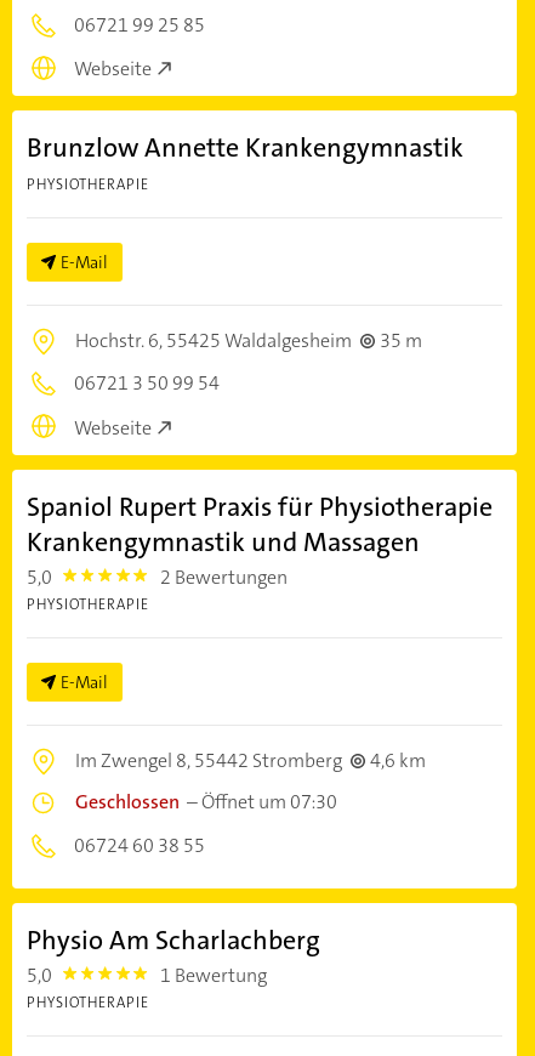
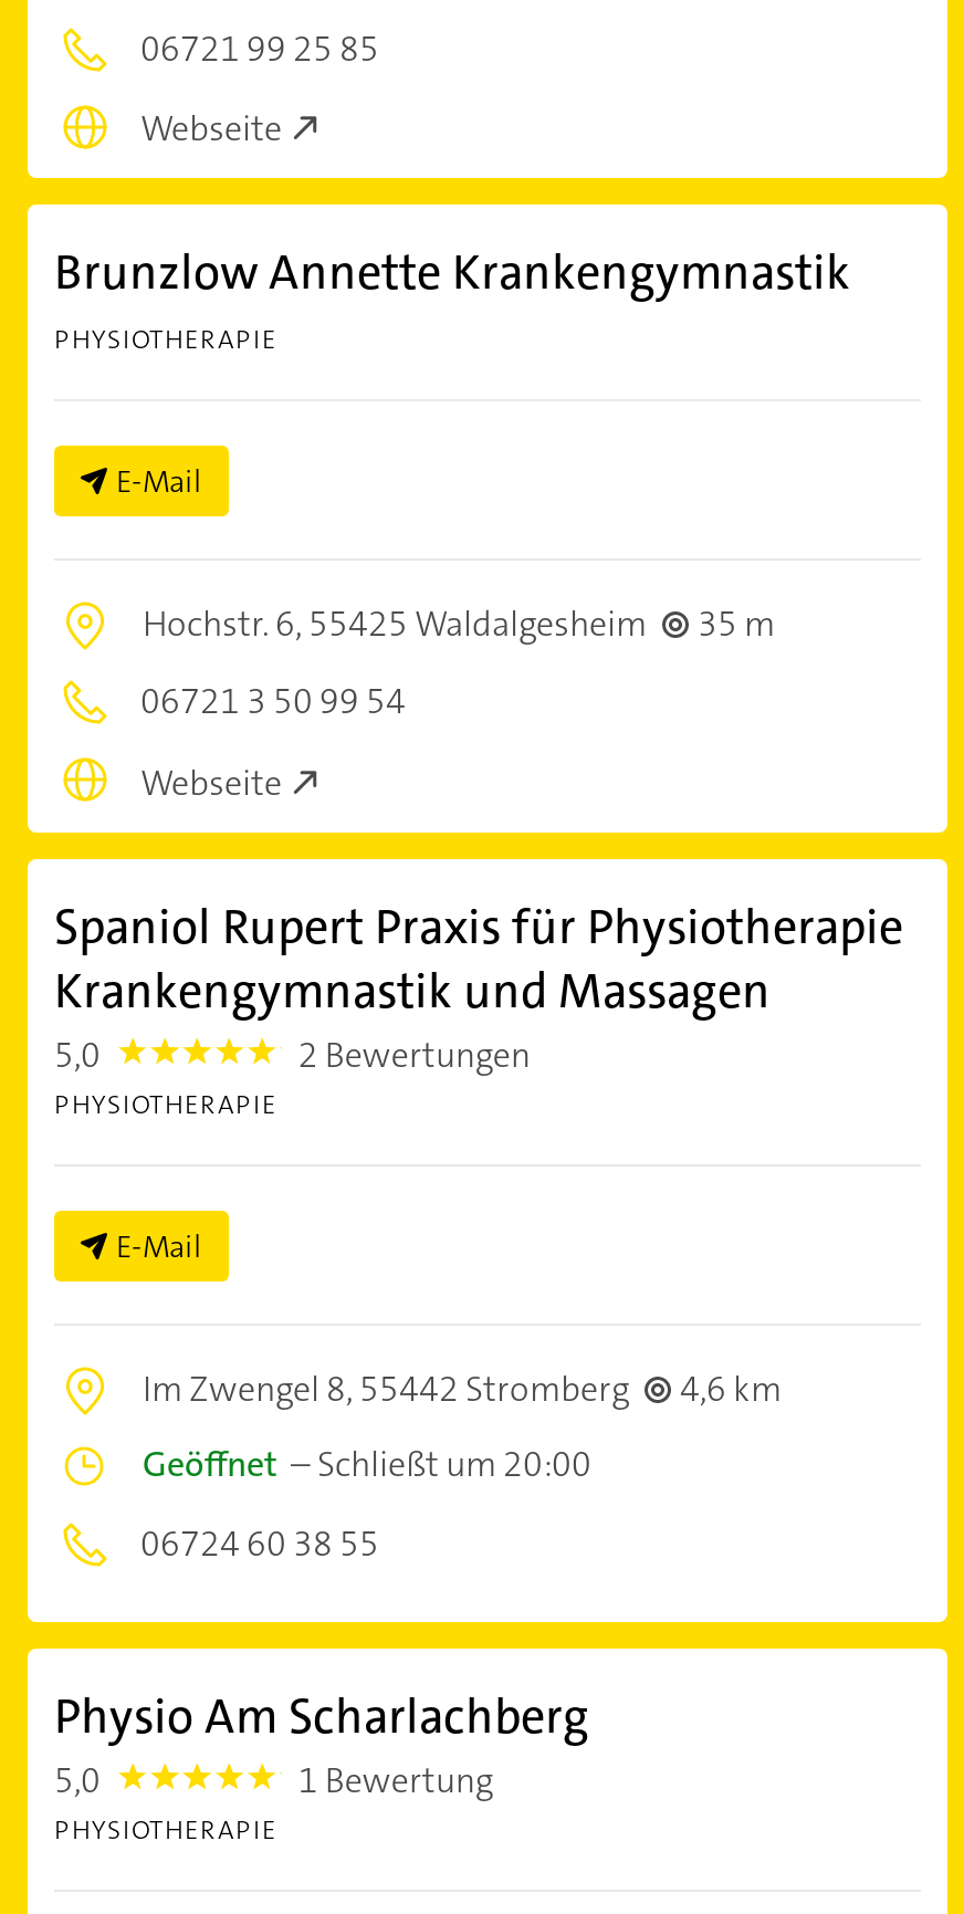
[75,788,337,814] Geschlossen – Öffnet um 07:30 -> [143,1440,591,1486] Geöffnet – Schließt um 20:00

